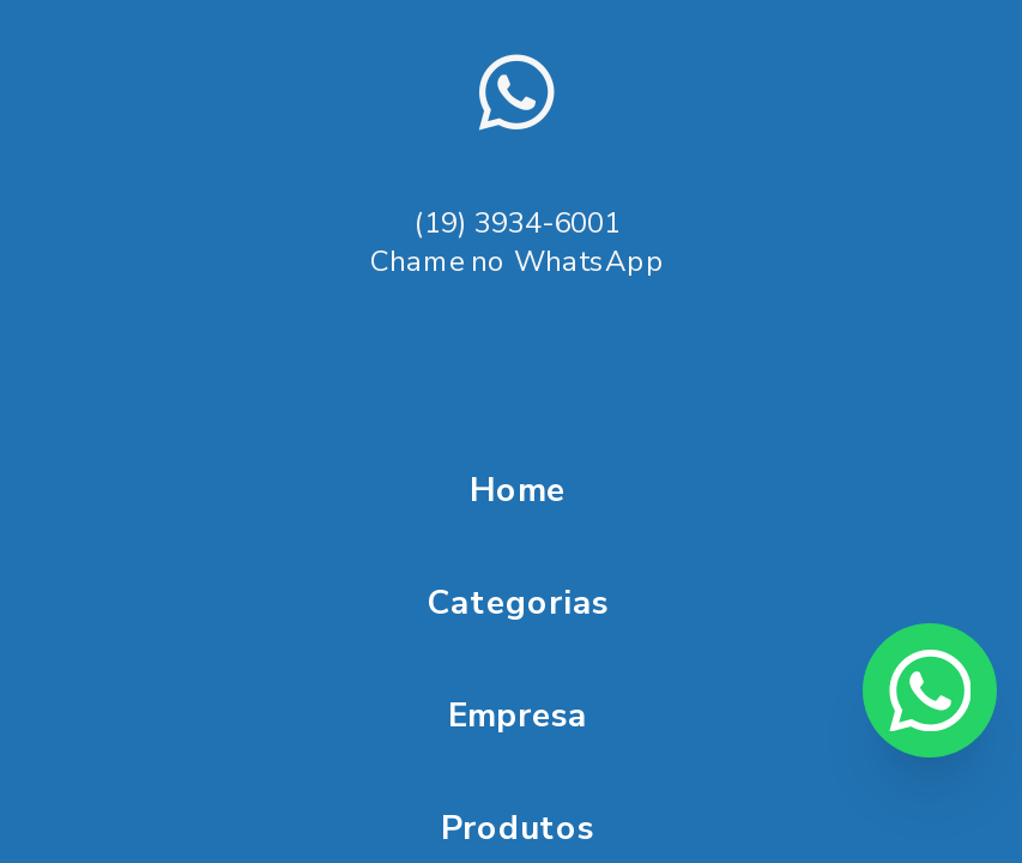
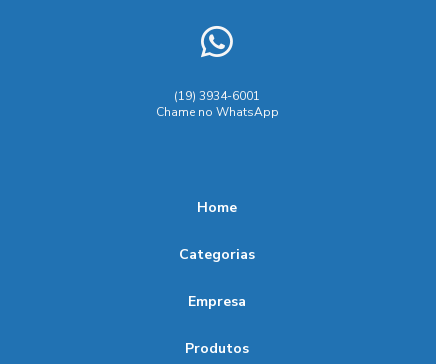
[860,621,999,760] [image] -> none

